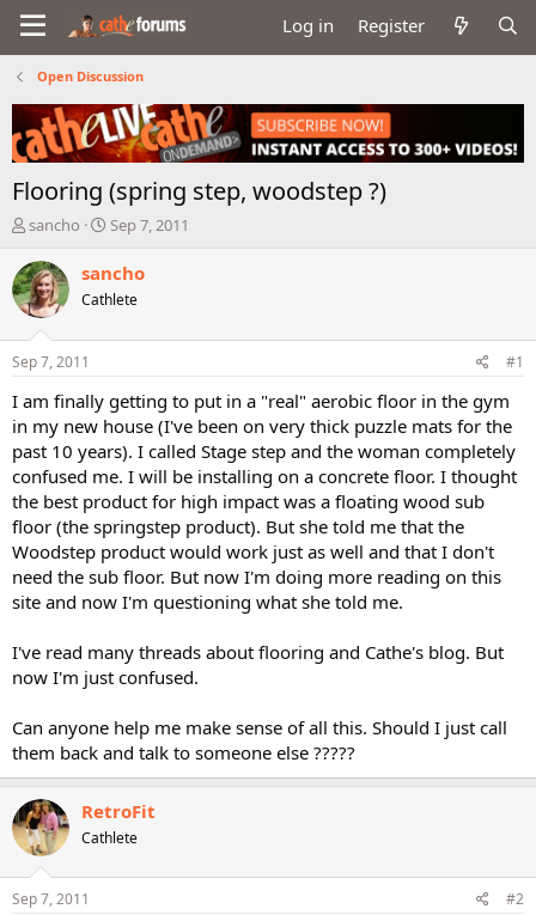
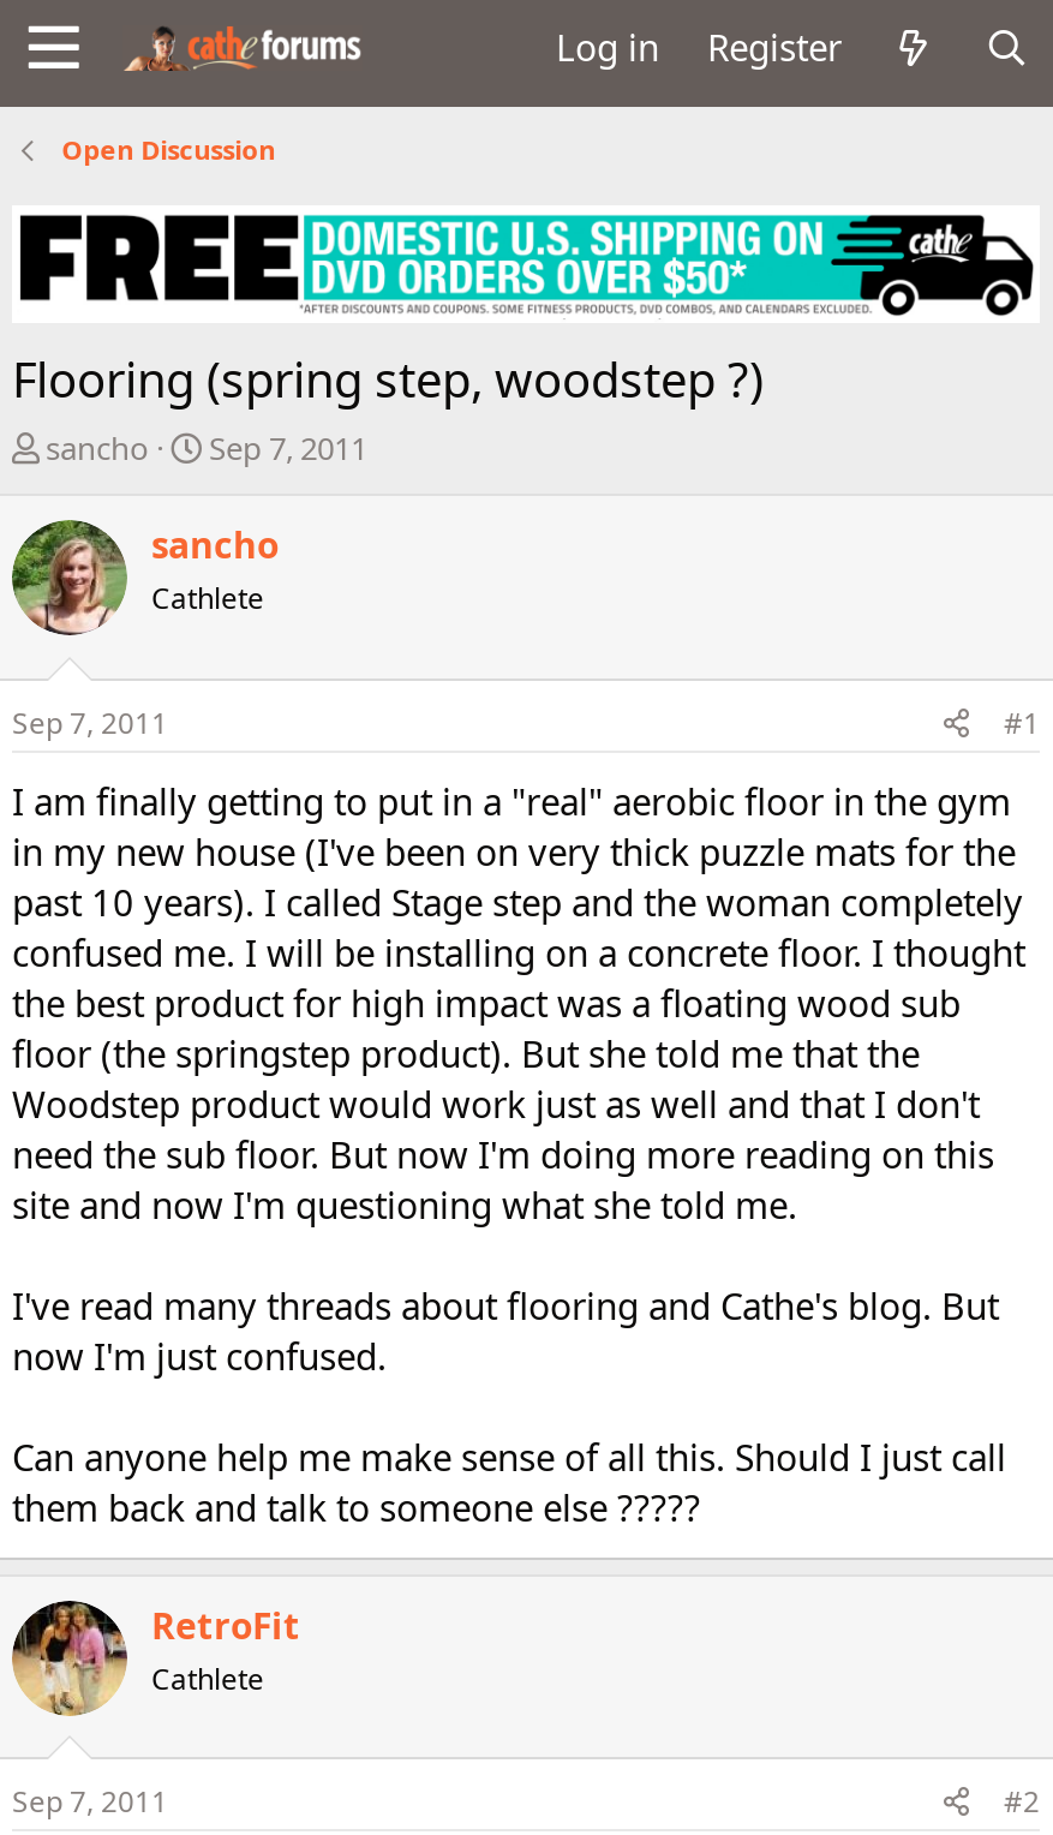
[11,103,525,164] [image] -> [12,205,1040,323] [image]

